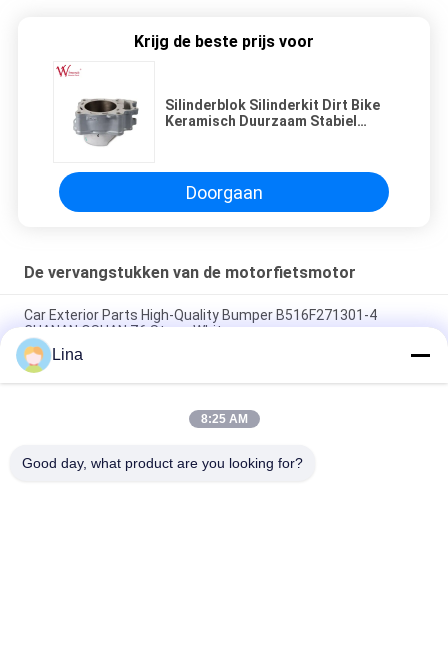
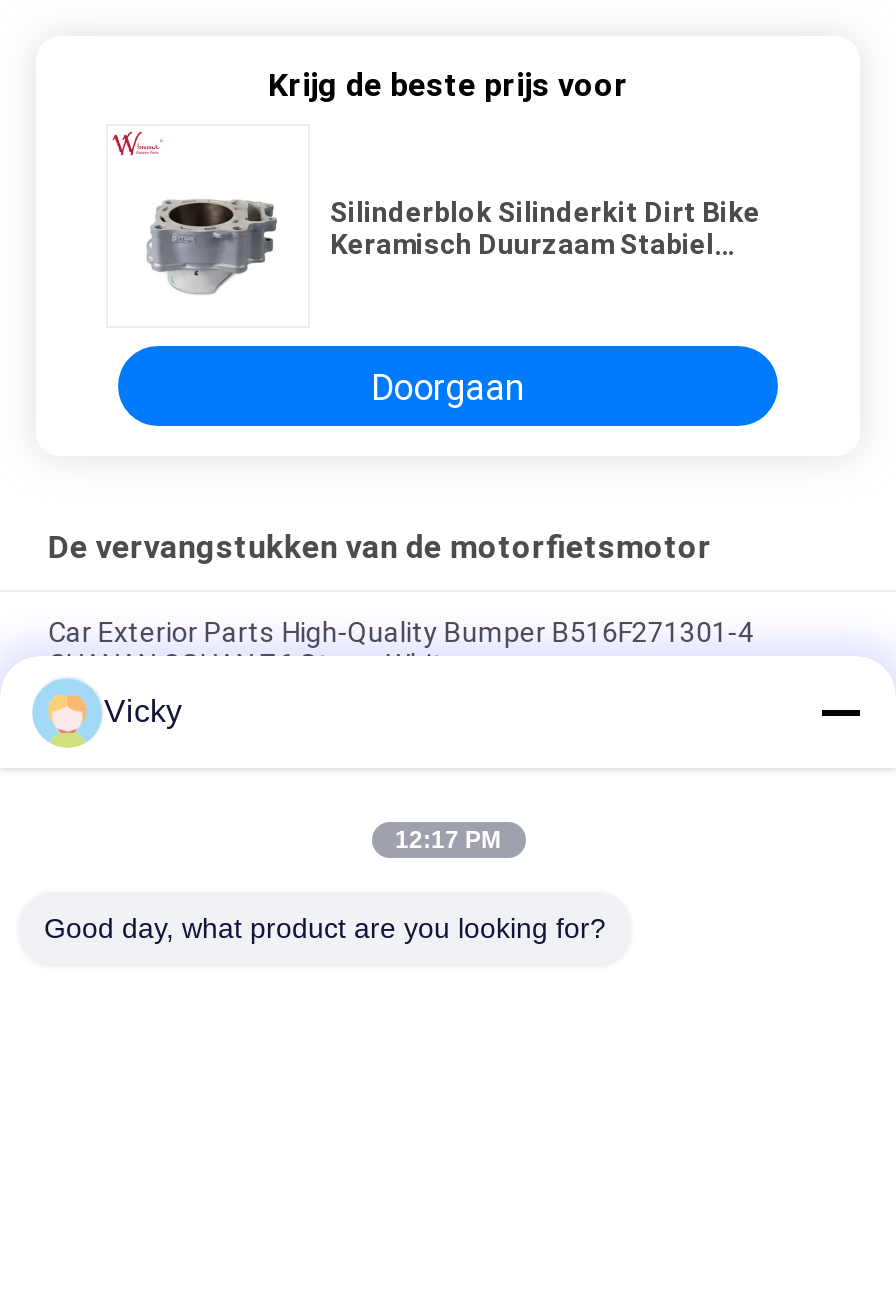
[52,346,83,363] Lina -> [104,694,182,728] Vicky
[200,412,247,426] 8:25 AM -> [395,826,501,854] 12:17 PM

